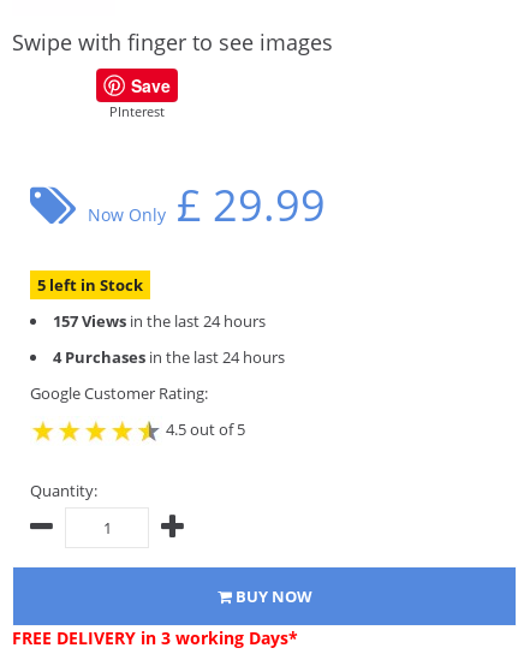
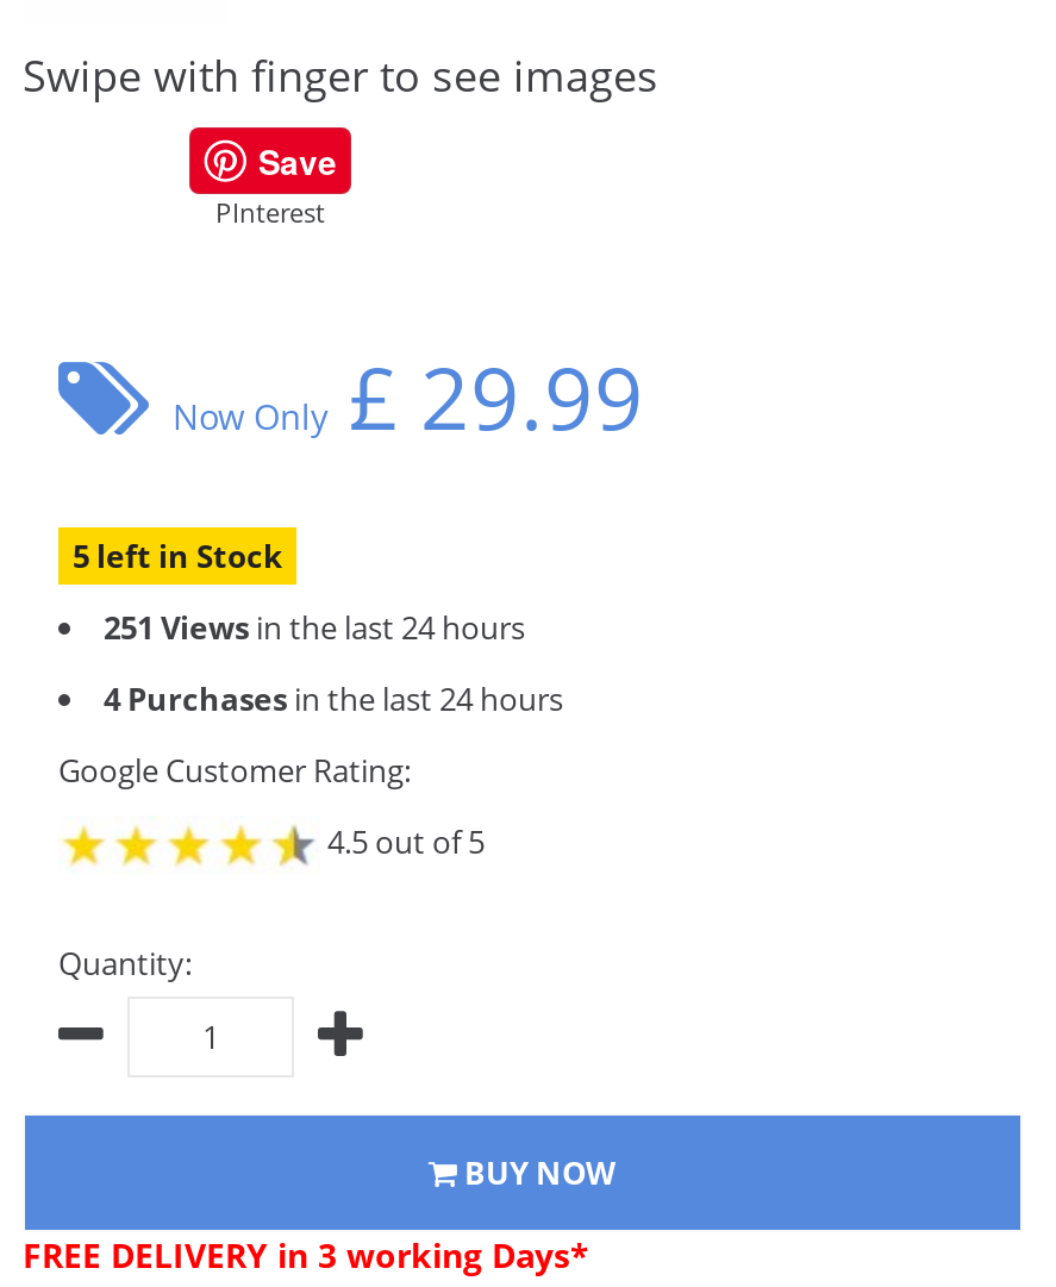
[53,310,266,332] 157 Views in the last 24 hours -> [104,606,525,649] 251 Views in the last 24 hours

